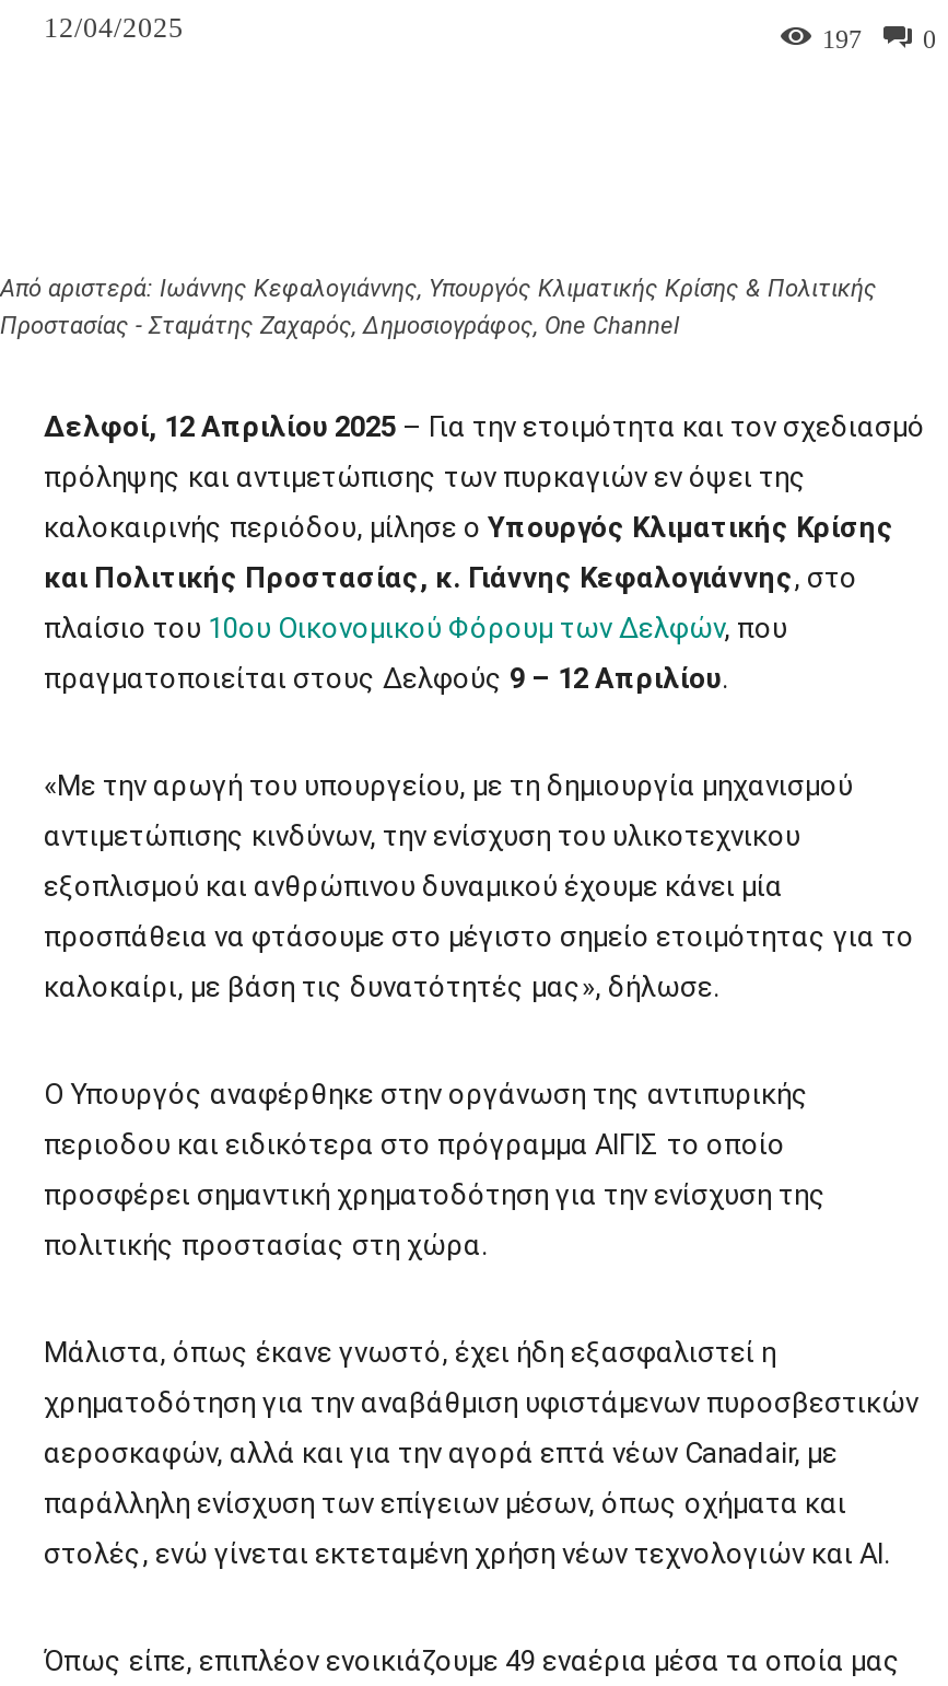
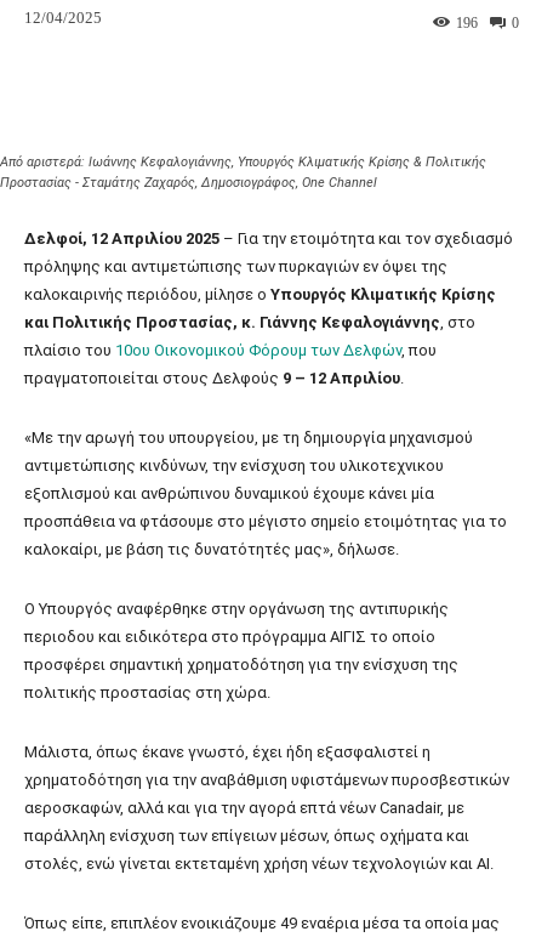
[822,23,936,54] 197 0 -> [456,15,519,32] 196 0

